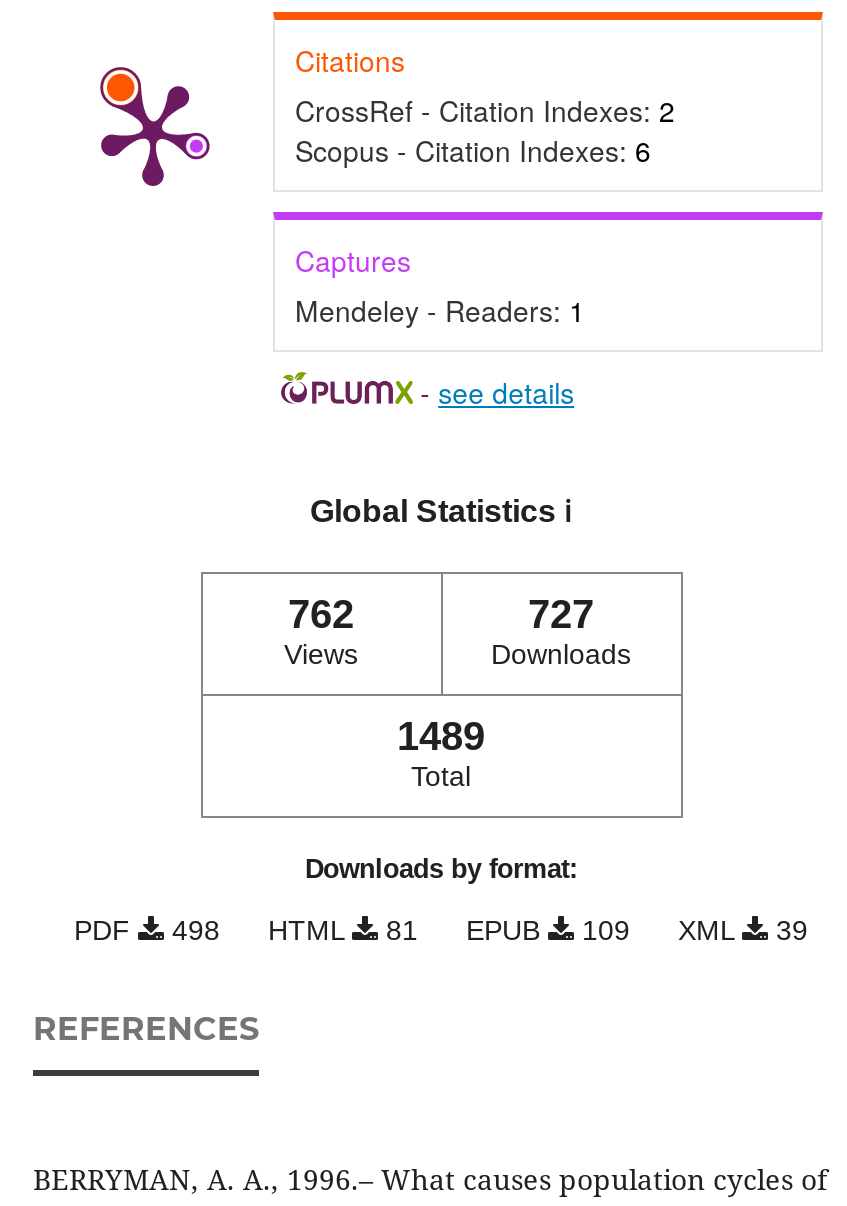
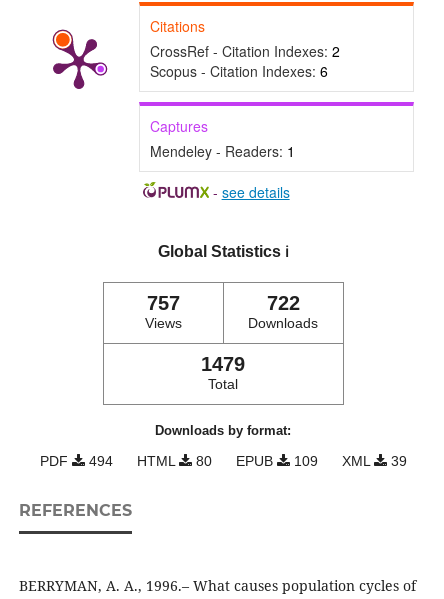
[288,593,354,637] 762 -> [146,292,179,314] 757
[528,593,594,637] 727 -> [266,292,299,314] 722
[397,715,485,759] 1489 -> [201,353,245,375] 1479
[164,915,220,947] 498 -> [84,453,112,469] 494
[378,915,418,947] 81 -> [191,453,211,469] 80

